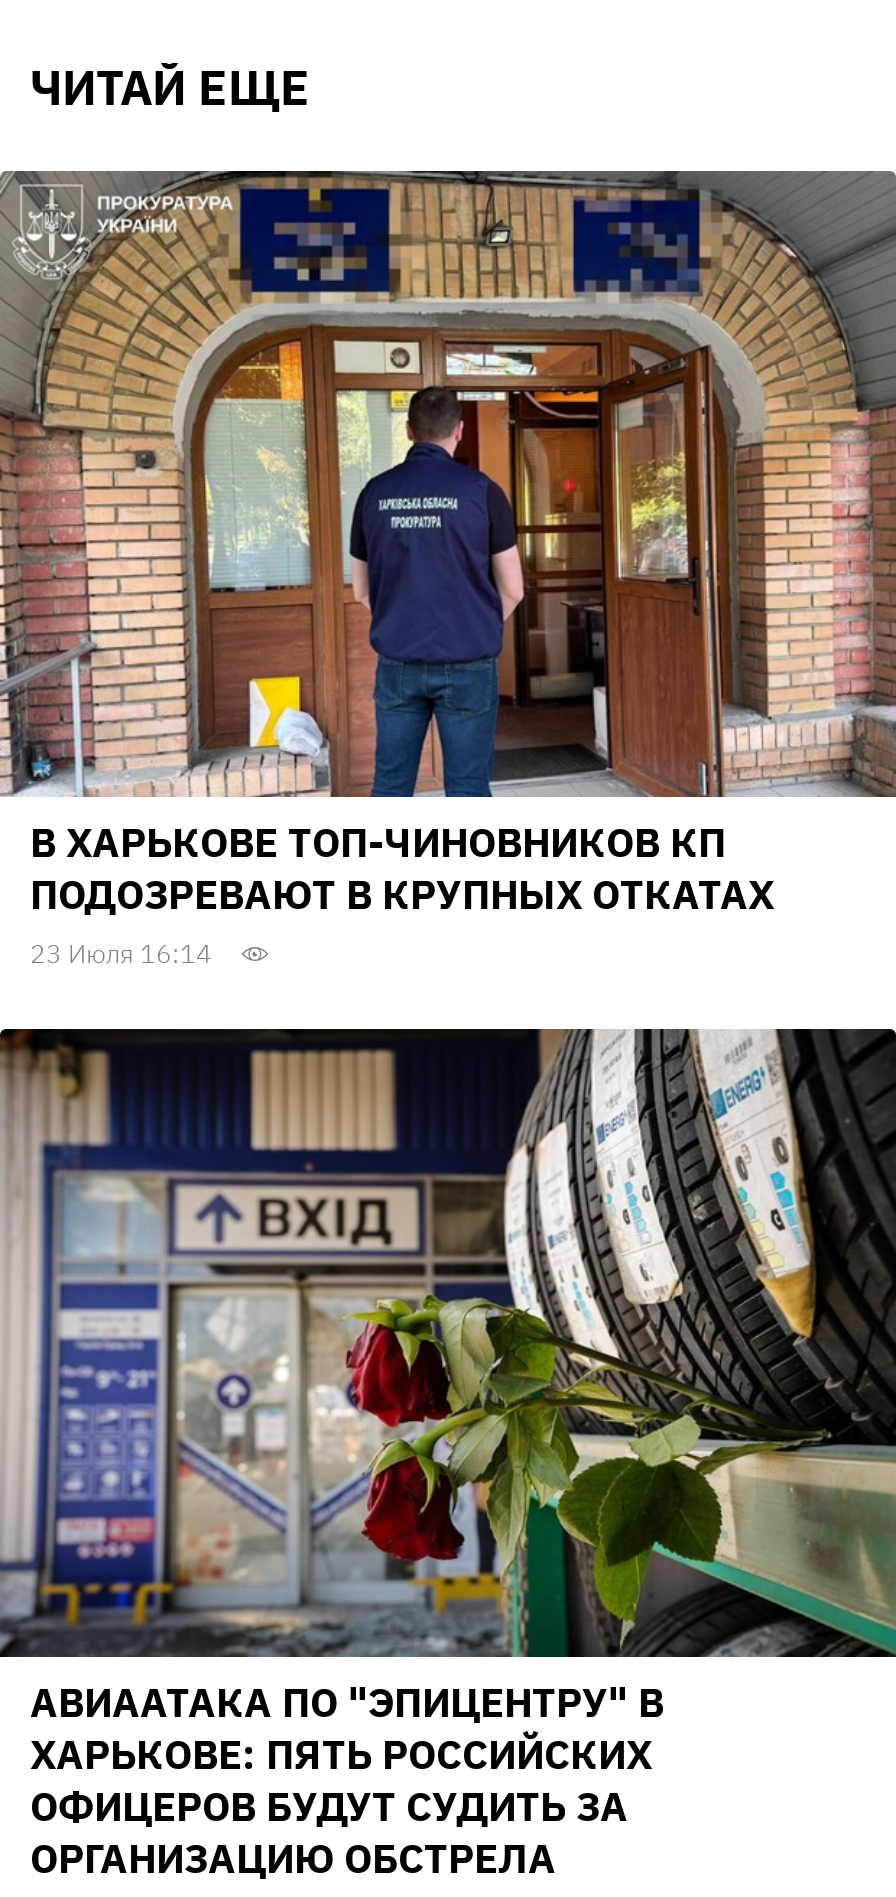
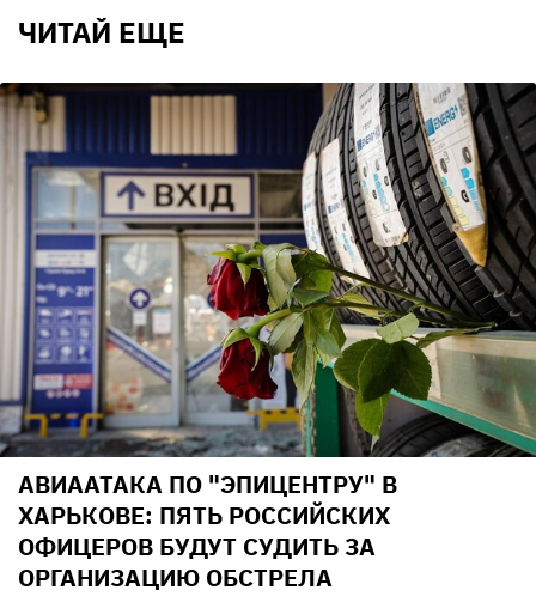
[6,169,890,972] [image] | В ХАРЬКОВЕ ТОП-ЧИНОВНИКОВ КП | ПОДОЗРЕВАЮТ В КРУПНЫХ ОТКАТАХ | 23 Июля 16:14 -> none

